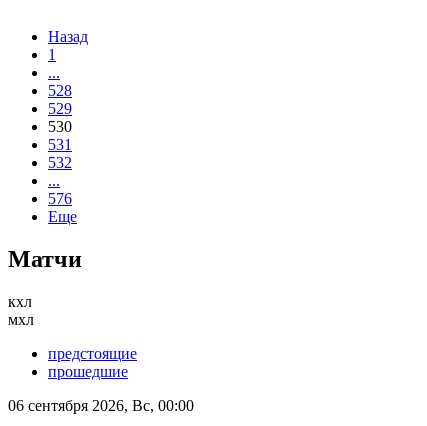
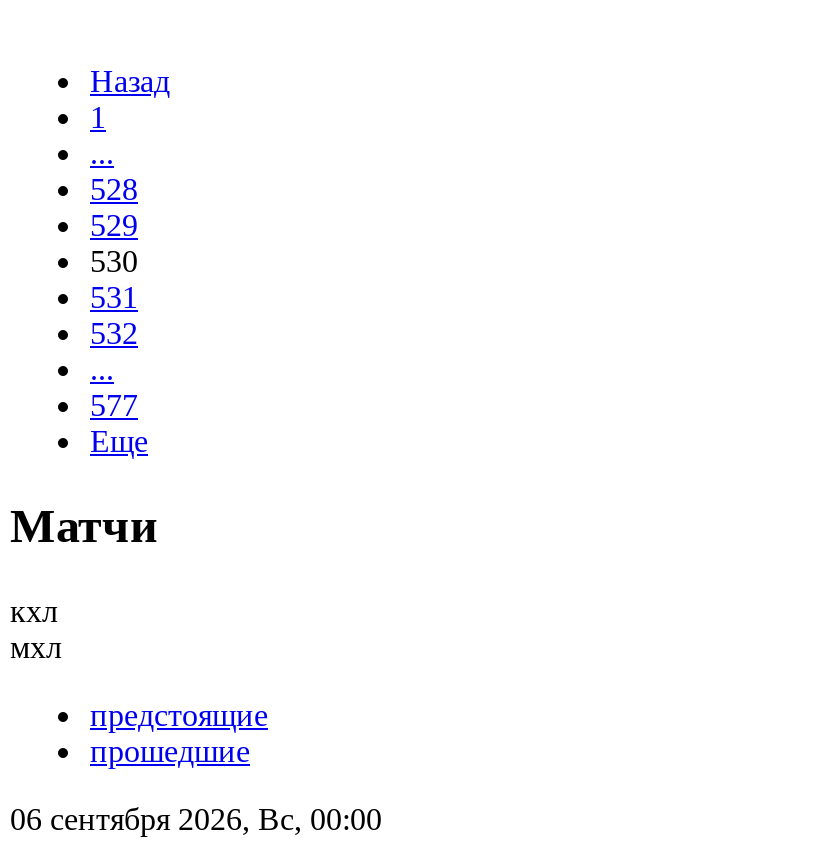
[48,190,72,207] 576 -> [90,389,138,423] 577

